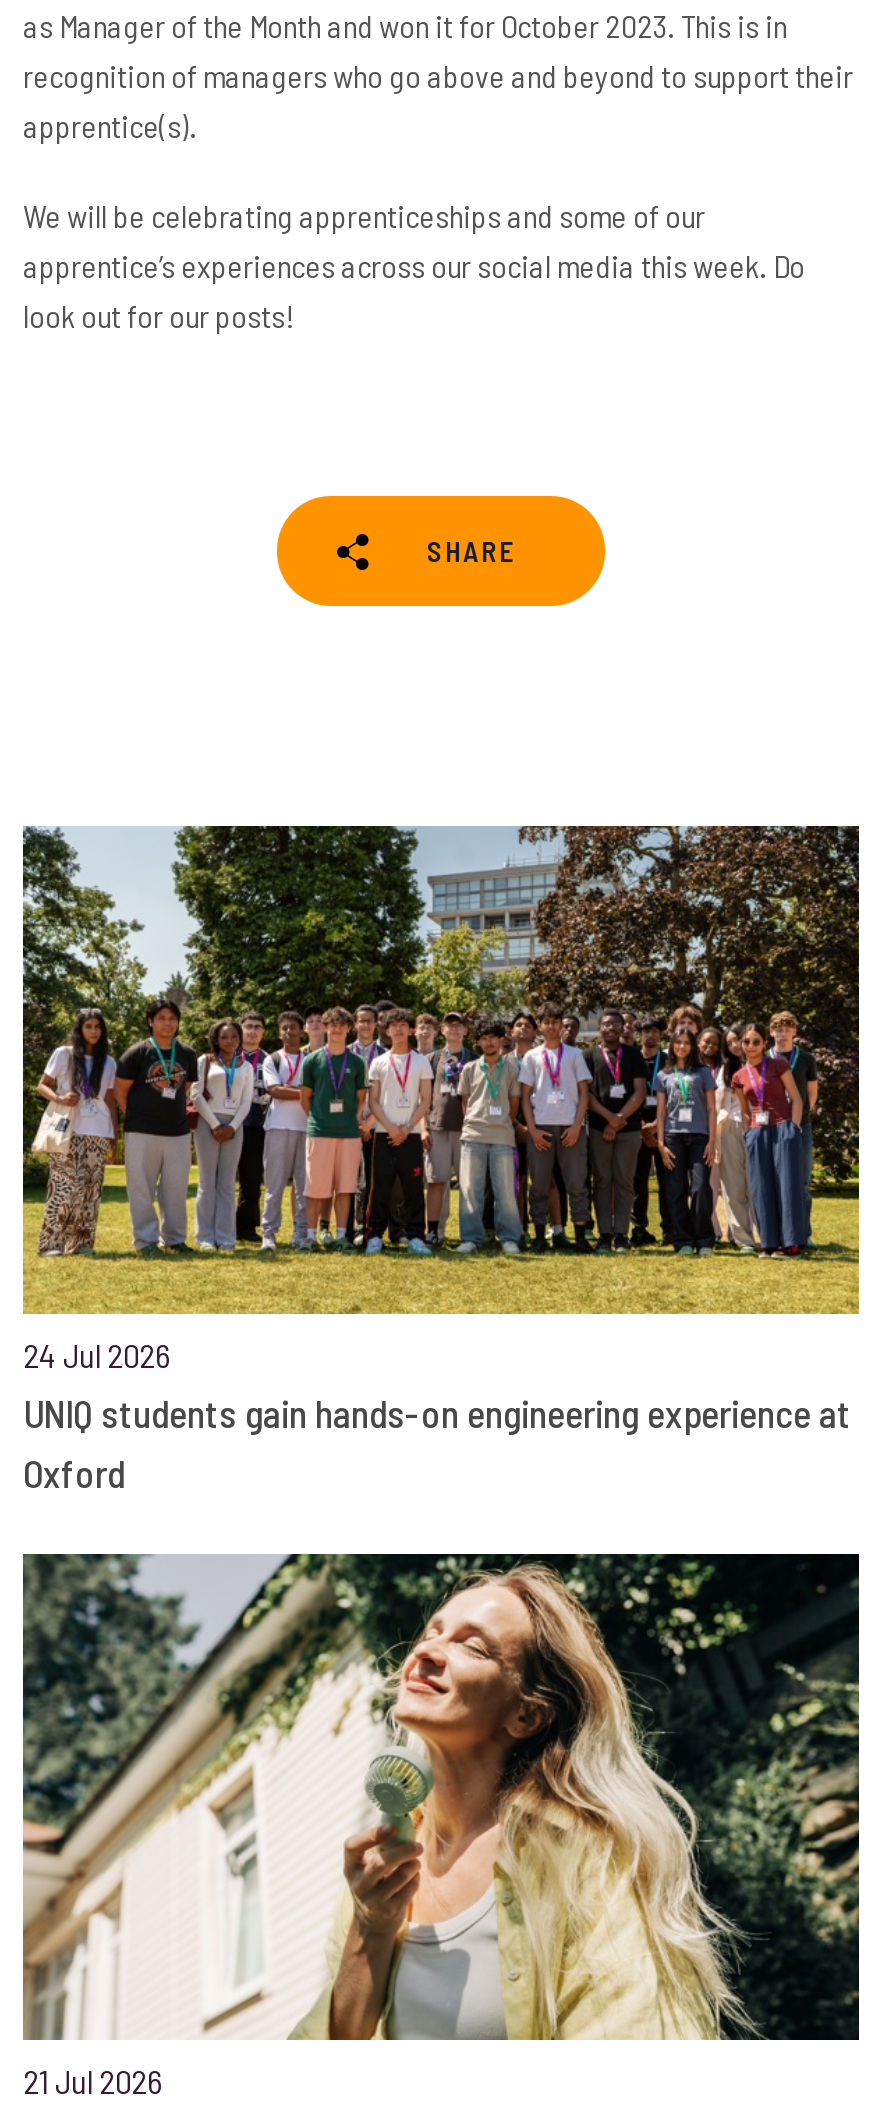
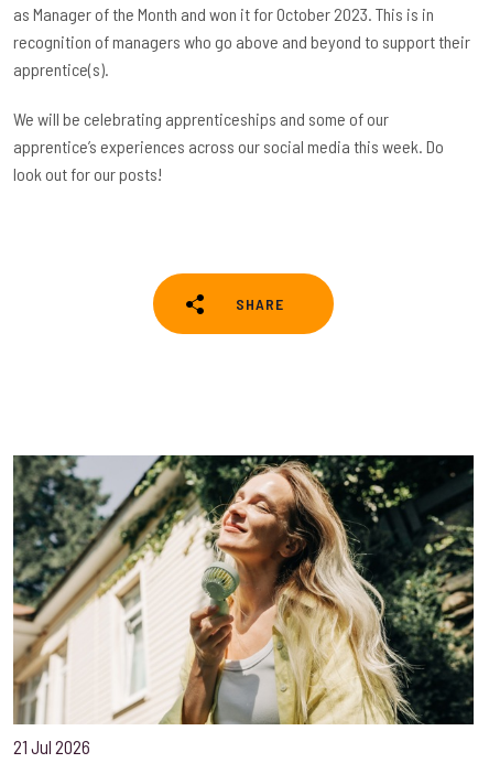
[21,824,861,1495] [image] | 24 Jul 2026 | UNIQ students gain hands-on engineering experience at | Oxford -> none

